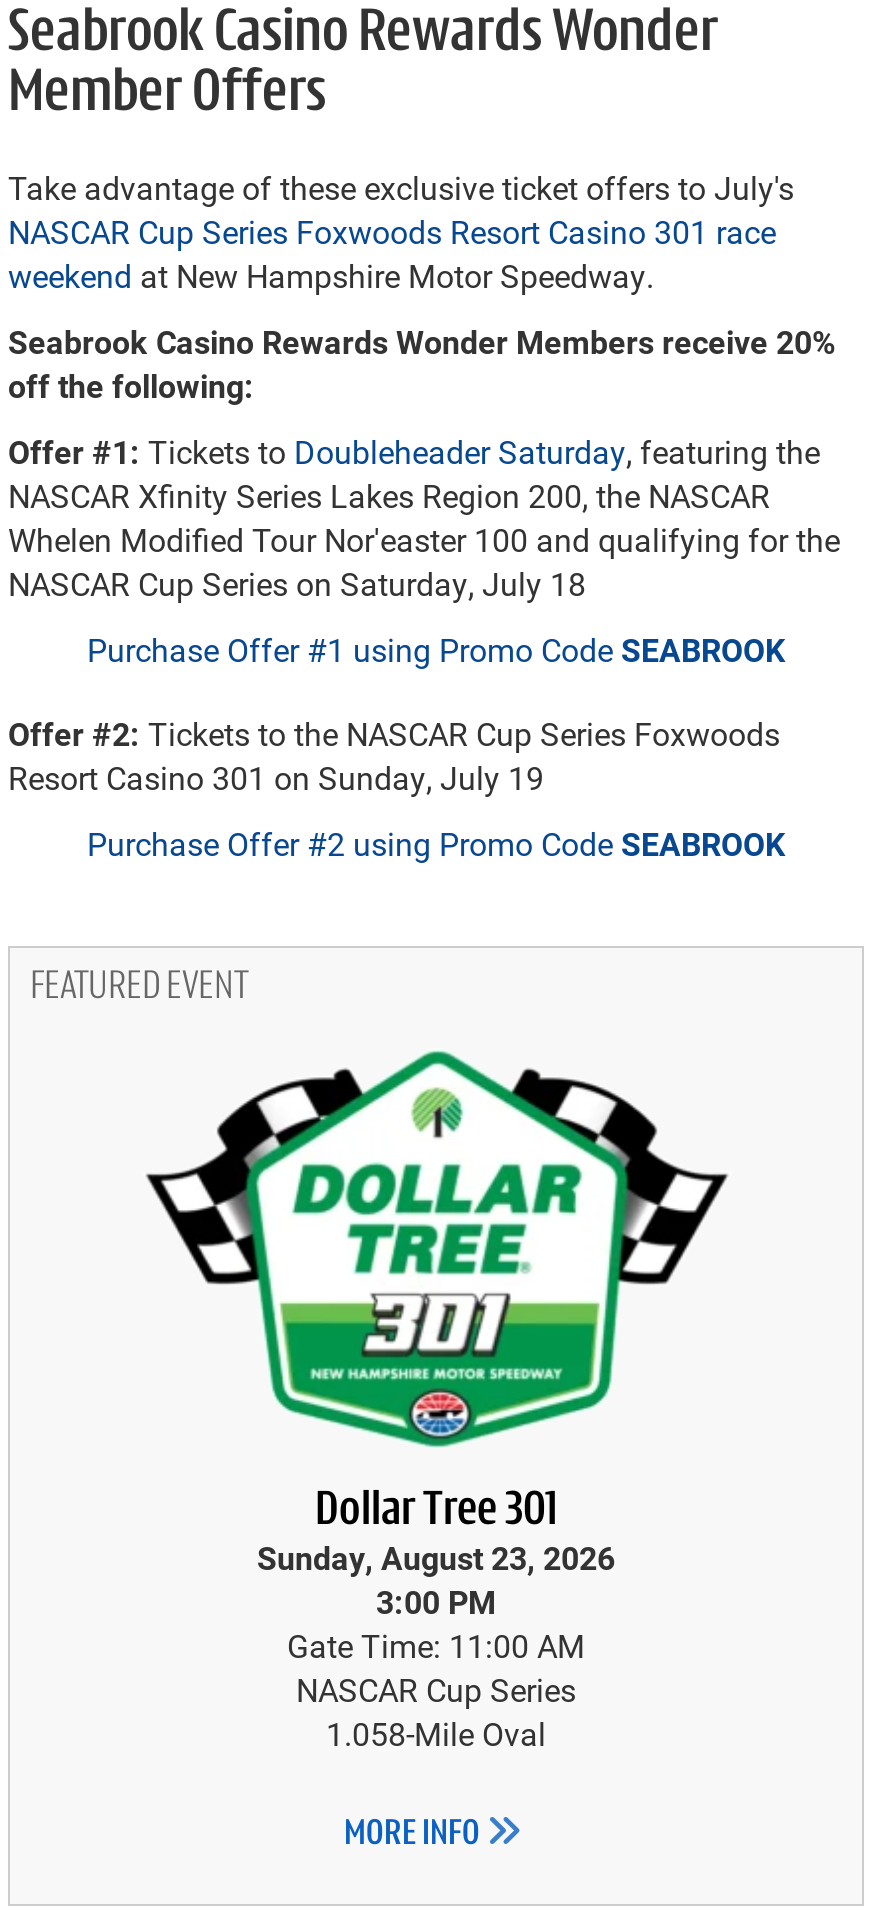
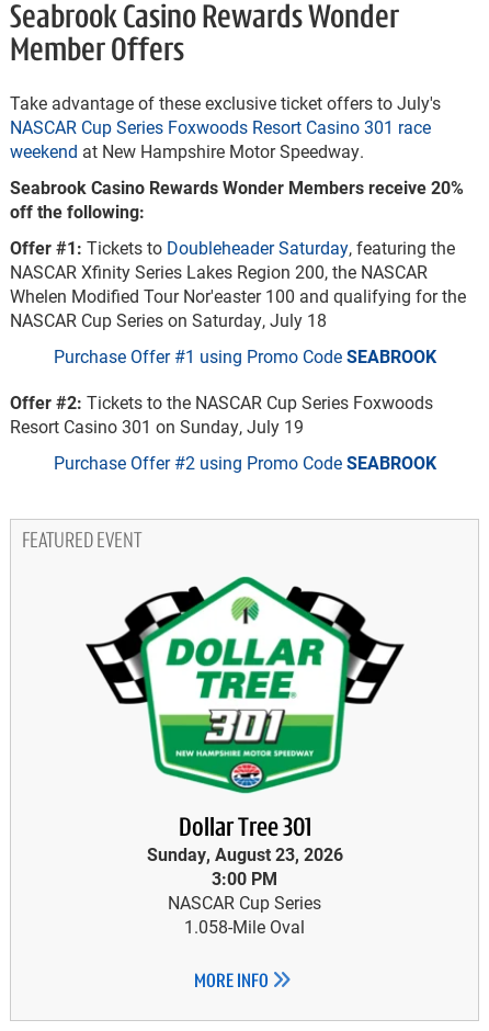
[287,1624,585,1666] Gate Time: 11:00 AM -> none

